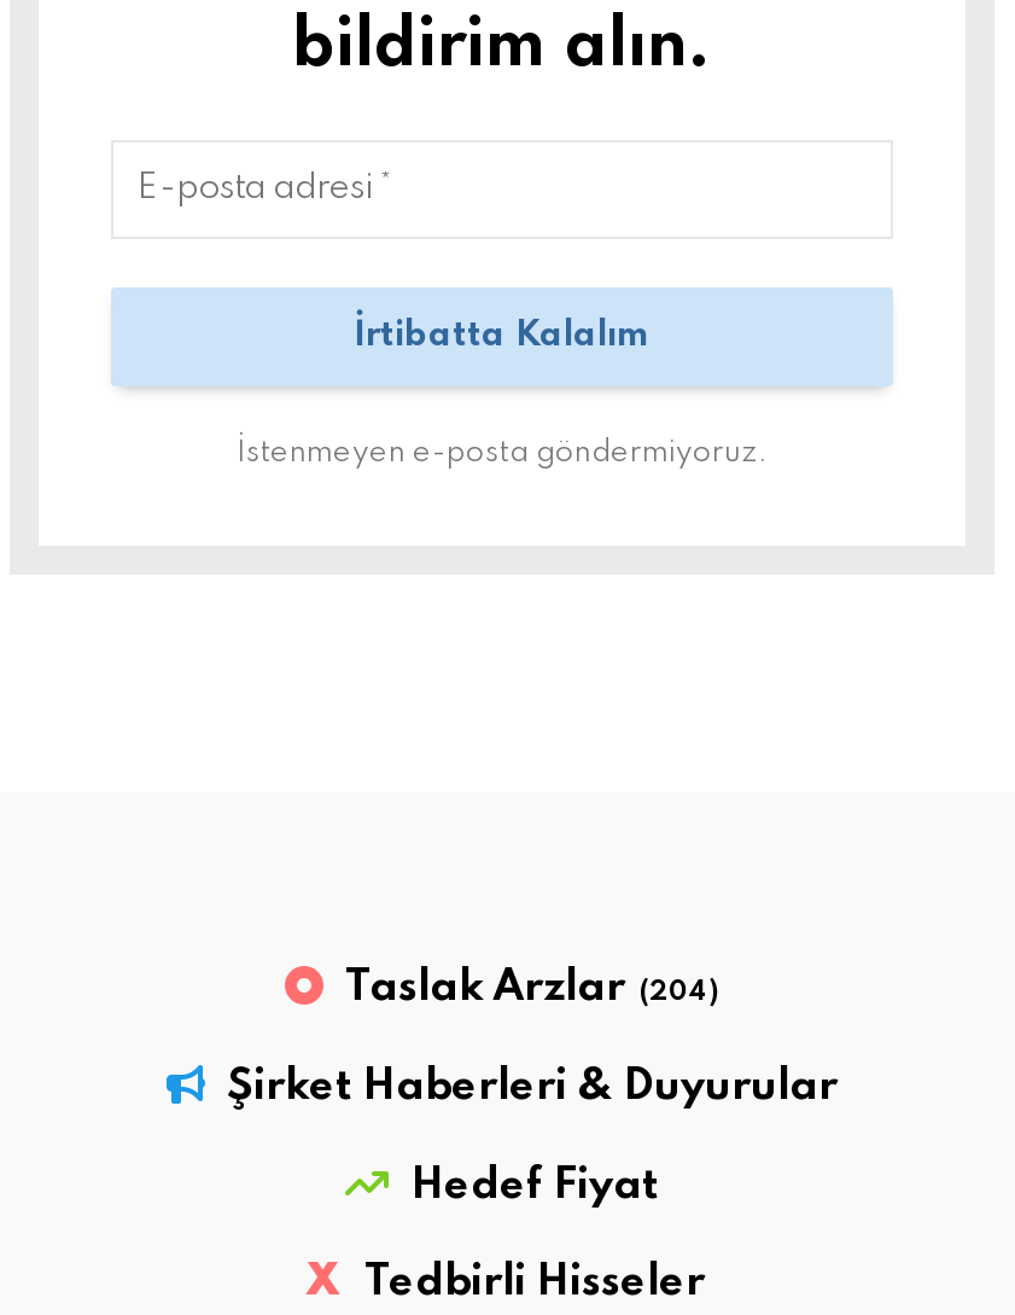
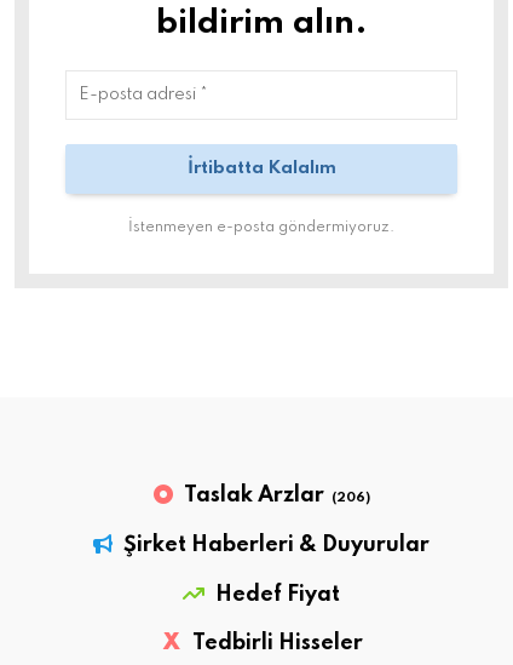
[345,965,719,1009] Taslak Arzlar (204) -> [183,485,370,507] Taslak Arzlar (206)

